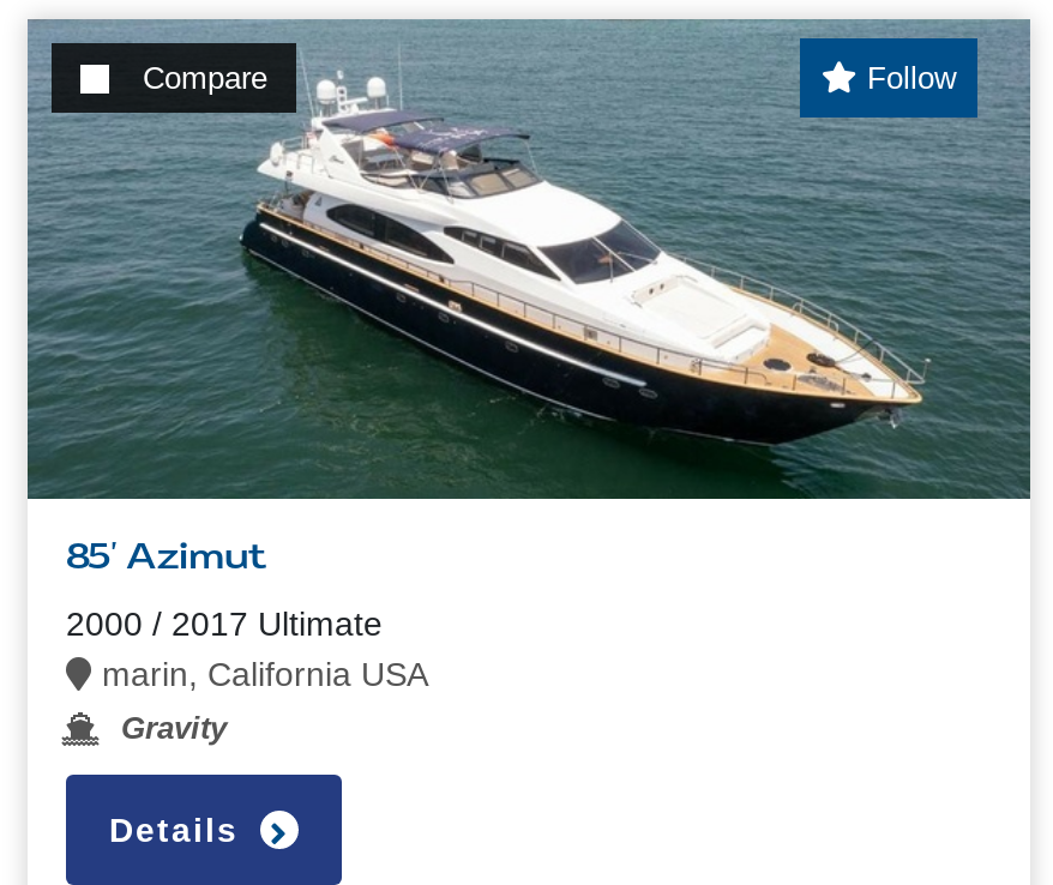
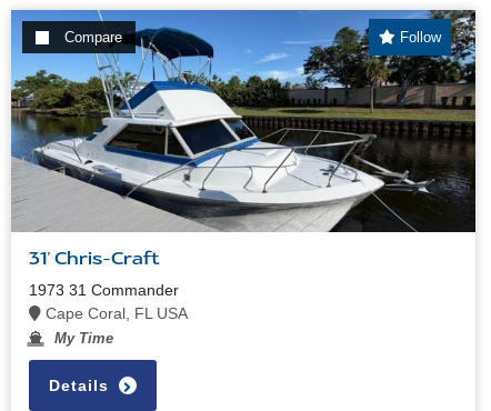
[28,19,1033,580] [image] | 85' Azimut -> [10,10,477,270] [image] | 31' Chris-Craft
[66,604,428,746] 2000 / 2017 Ultimate | marin, California USA | Gravity -> [29,281,188,347] 1973 31 Commander | Cape Coral, FL USA | My Time

